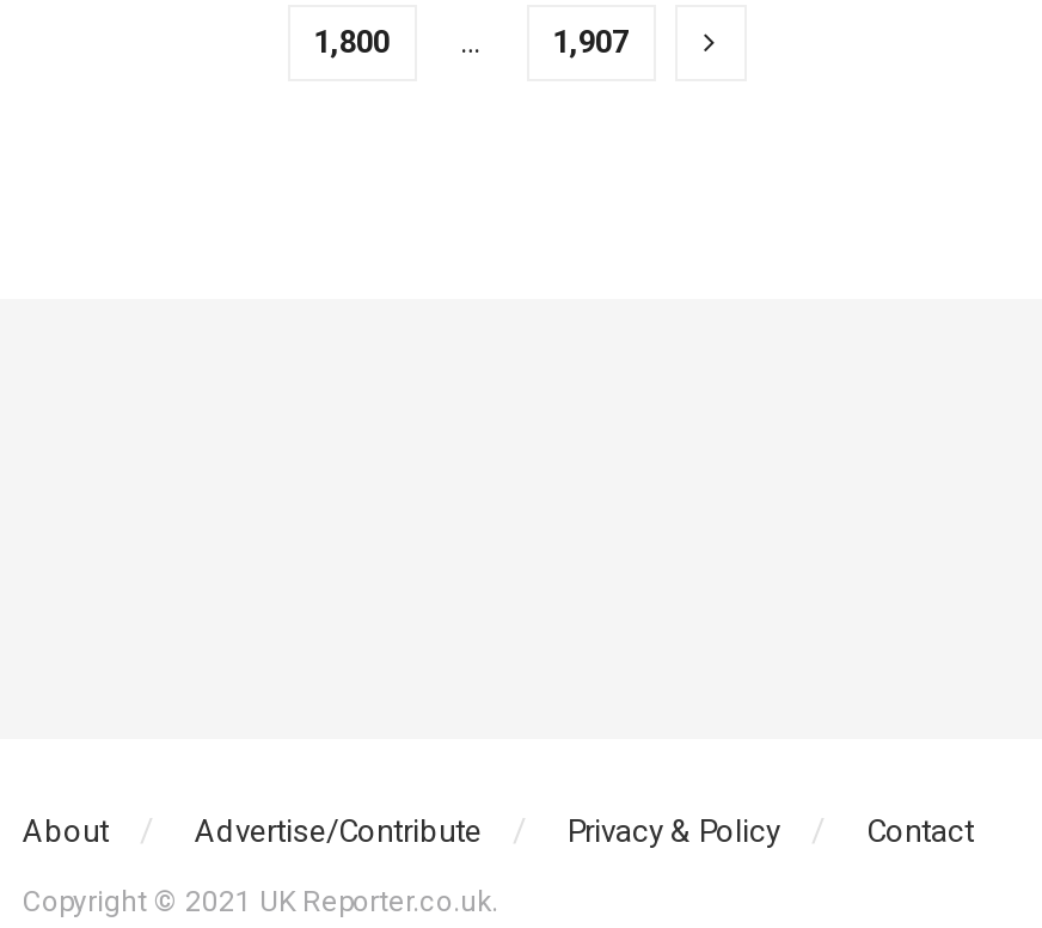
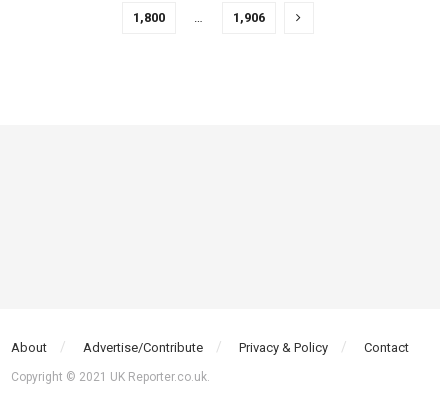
[552,23,629,59] 1,907 -> [232,9,264,24] 1,906

